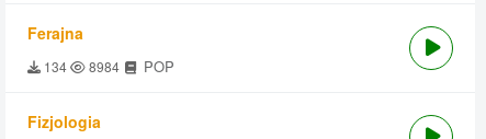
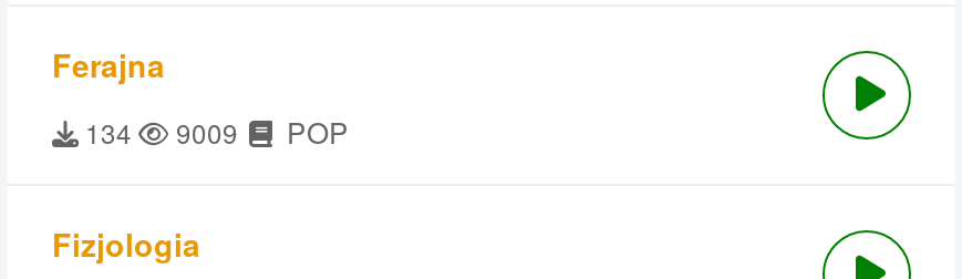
[41,56,174,77] 134 8984 POP -> [79,111,349,153] 134 9009 POP

